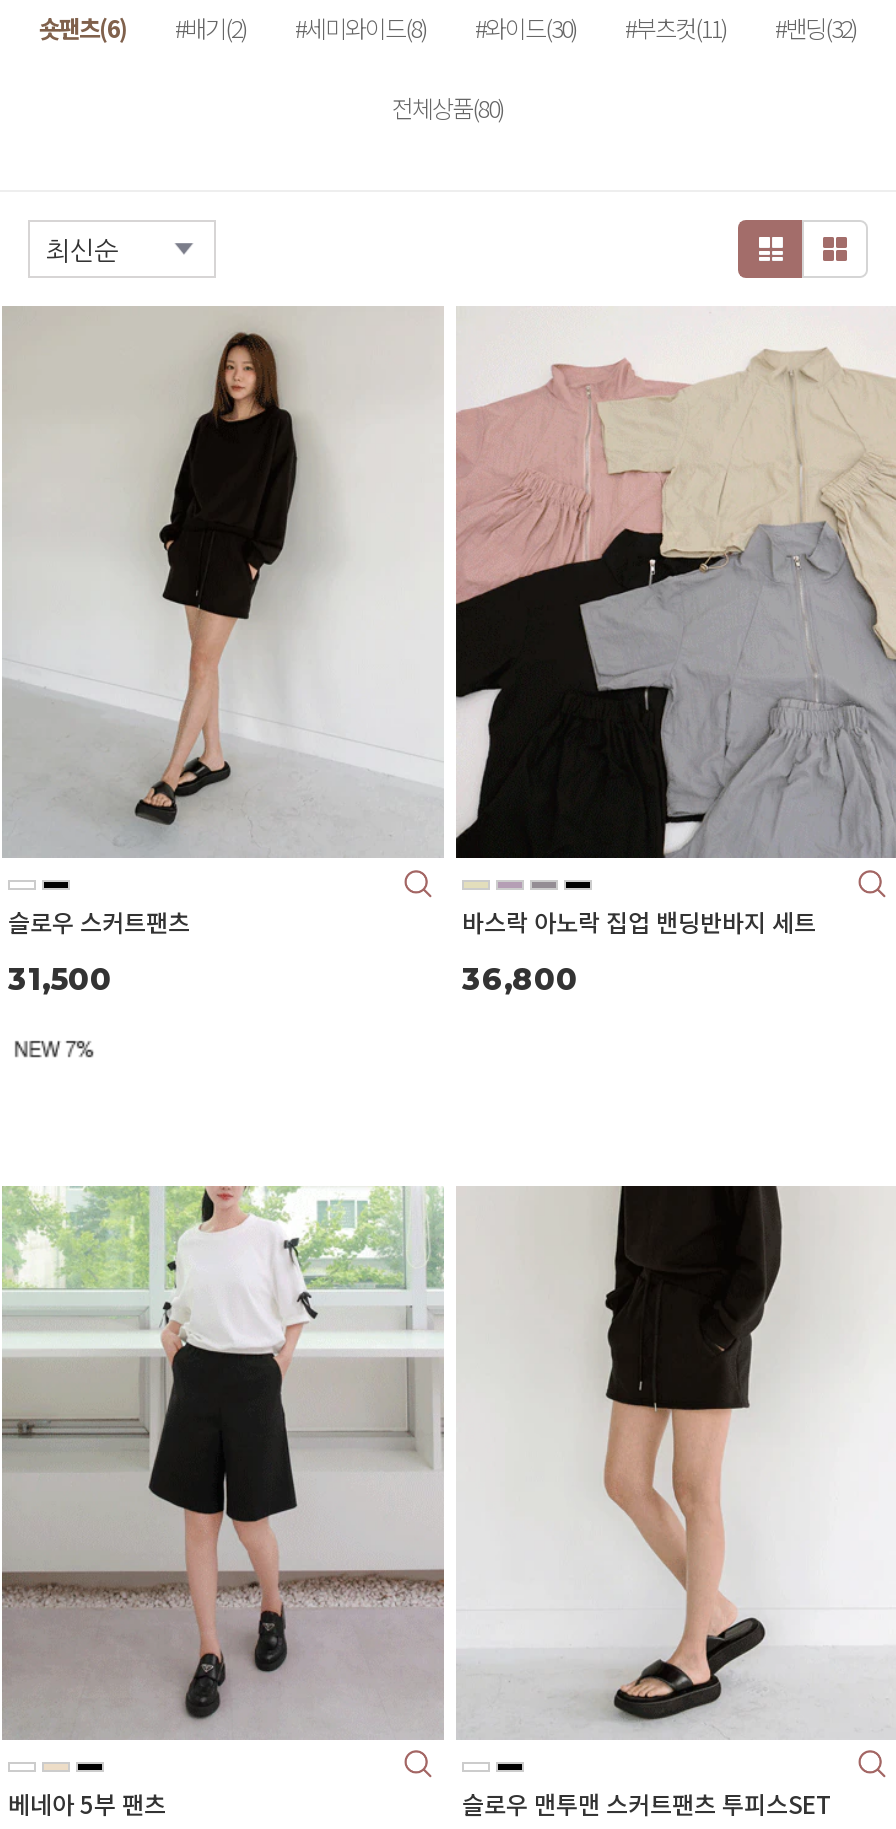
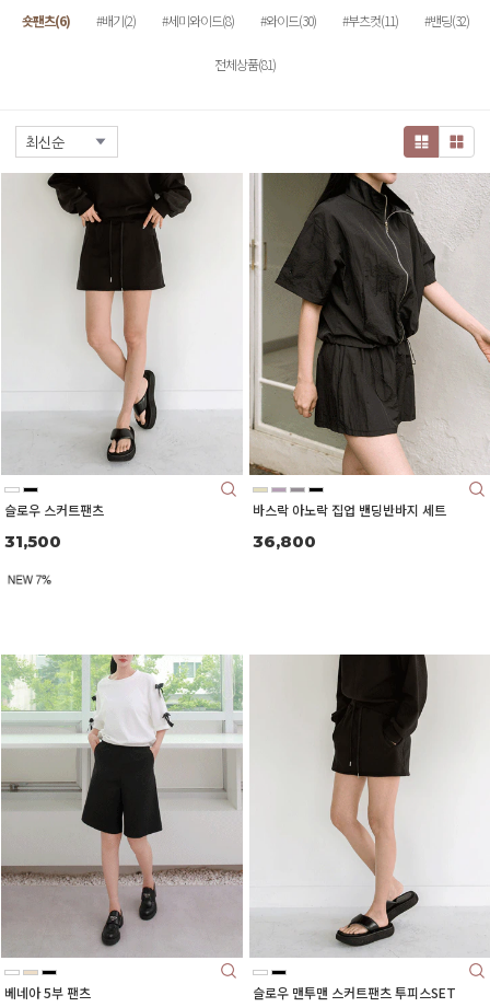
[392,90,504,124] 전체상품(80) -> [214,55,276,73] 전체상품(81)
[6,306,350,850] [image] -> [3,172,192,470] [image]
[454,306,890,860] [image] -> [249,172,487,476] [image]

